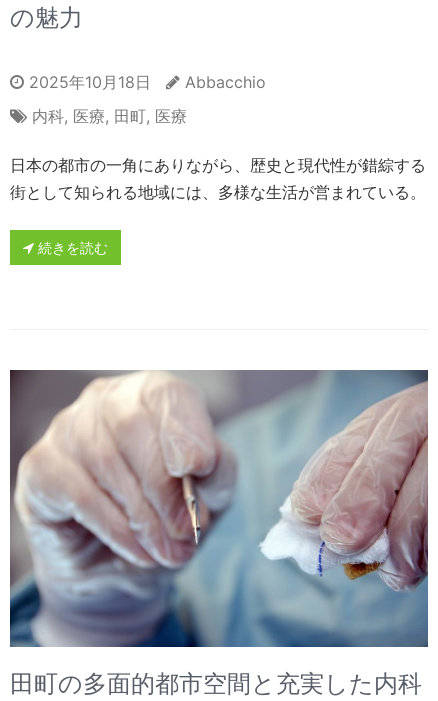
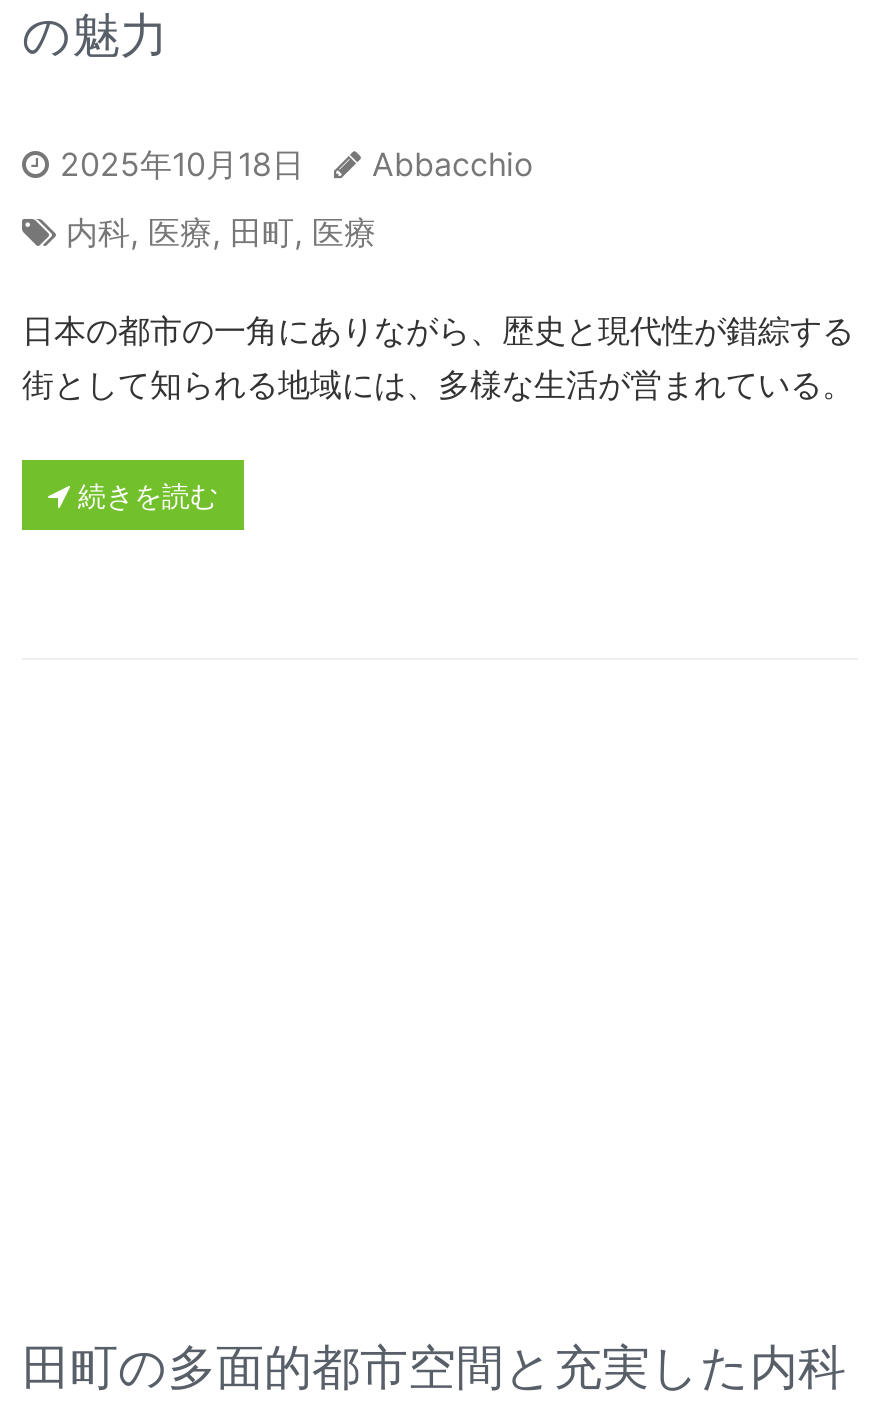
[9,369,429,648] [image] -> none

